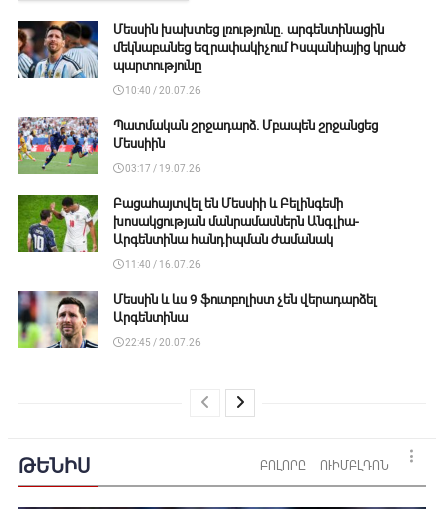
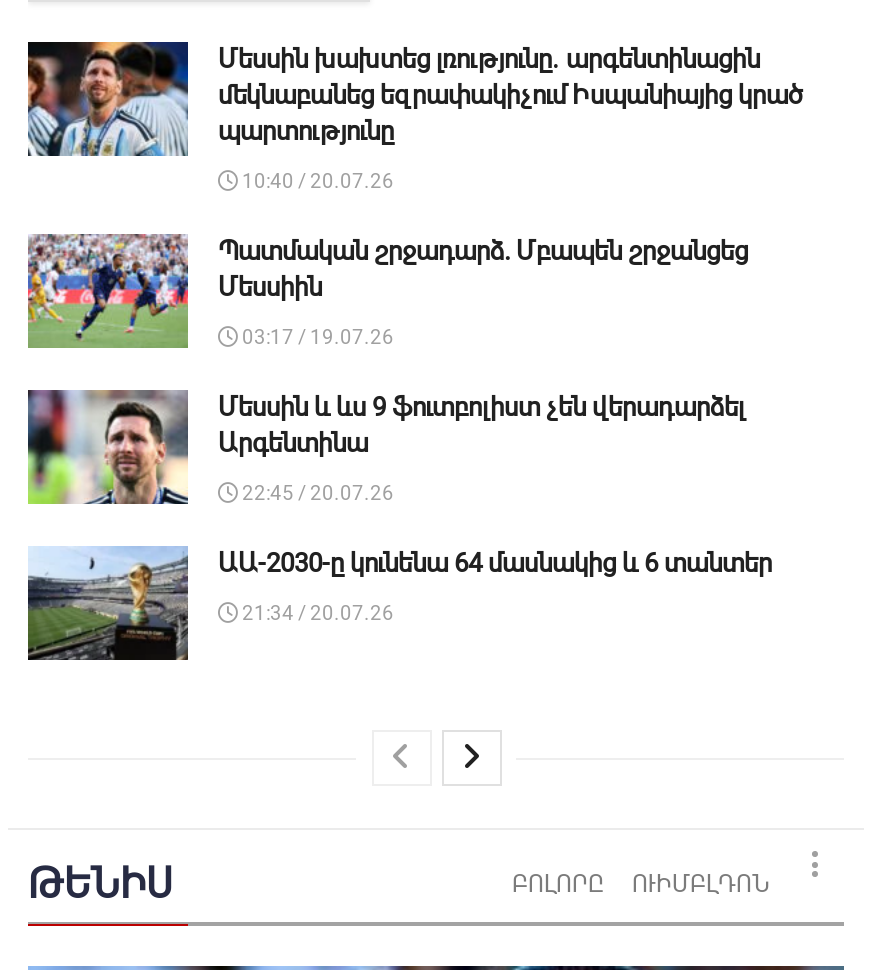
[17,194,359,270] [image] | Բացահայտվել են Մեսսիի և Բելինգեմի | խոսակցության մանրամասներն Անգլիա- | Արգենտինա հանդիպման ժամանակ | 11:40 / 16.07.26 -> none
moved [16,289,376,350] -> [24,386,744,508]: [image] | Մեսսին և ևս 9 ֆուտբոլիստ չեն վերադարձել | Արգենտինա | 22:45 / 20.07.26
none -> [26,544,772,662] [image] | ԱԱ-2030-ը կունենա 64 մասնակից և 6 տանտեր | 21:34 / 20.07.26

